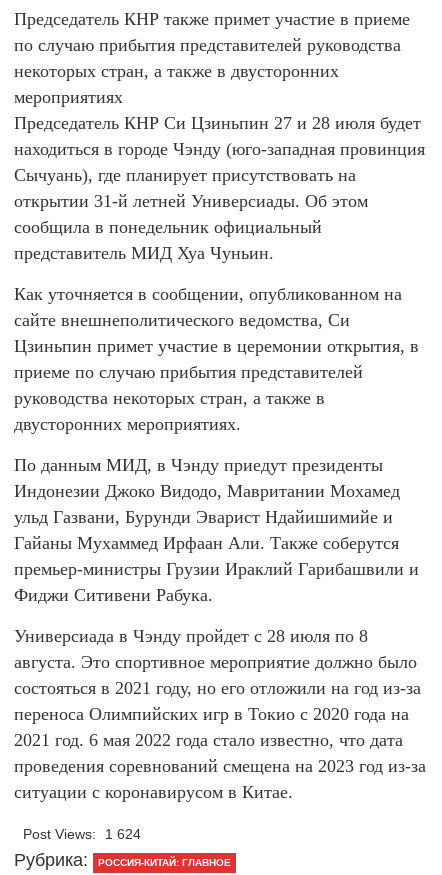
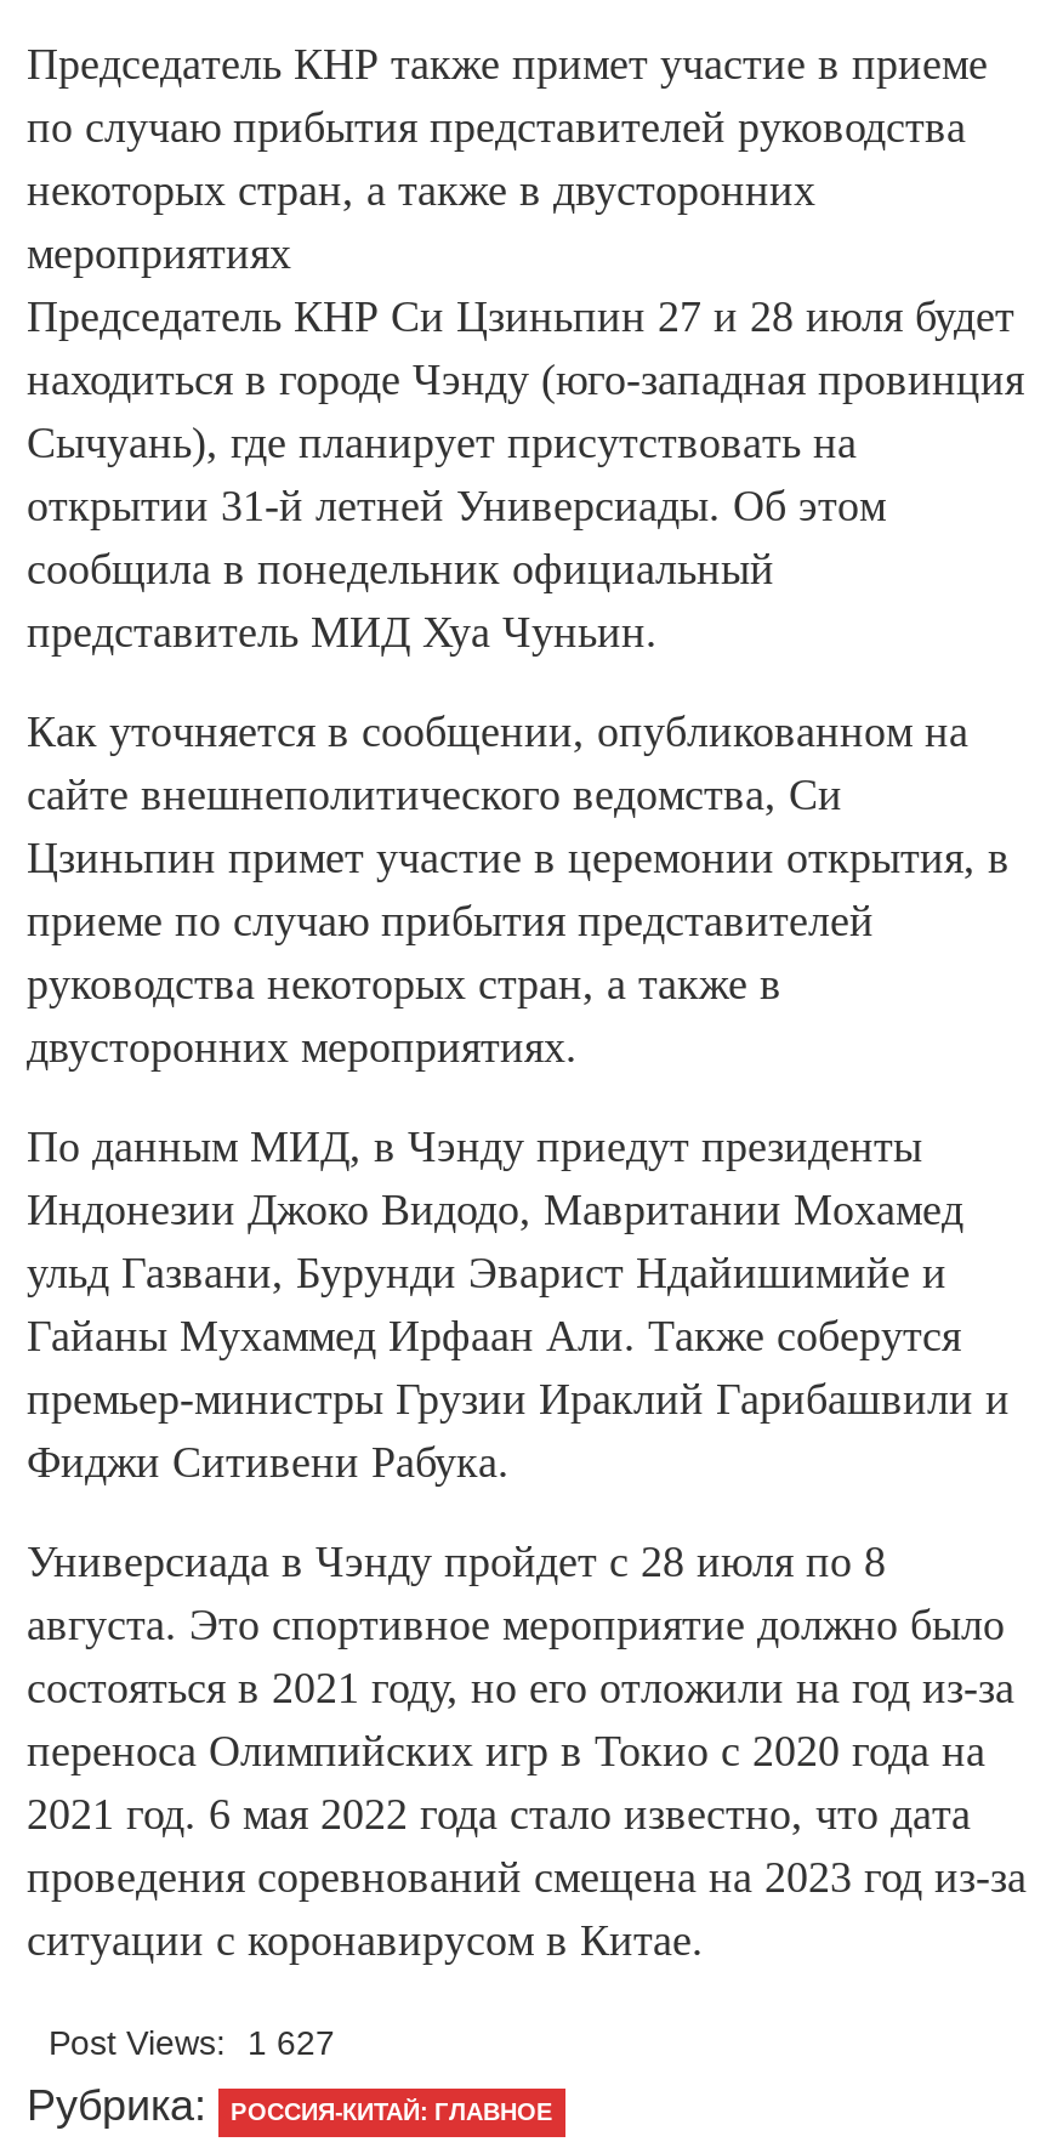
[23,826,141,842] Post Views: 1 624 -> [49,2024,335,2063] Post Views: 1 627

